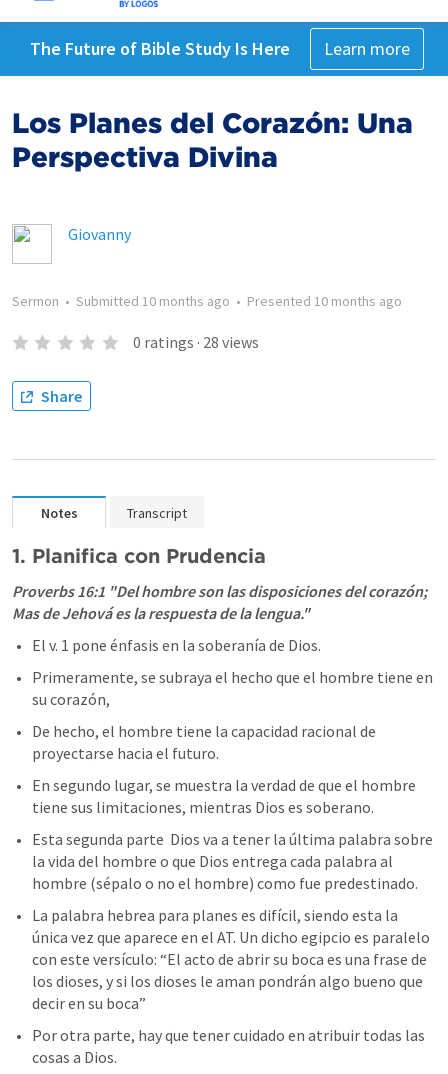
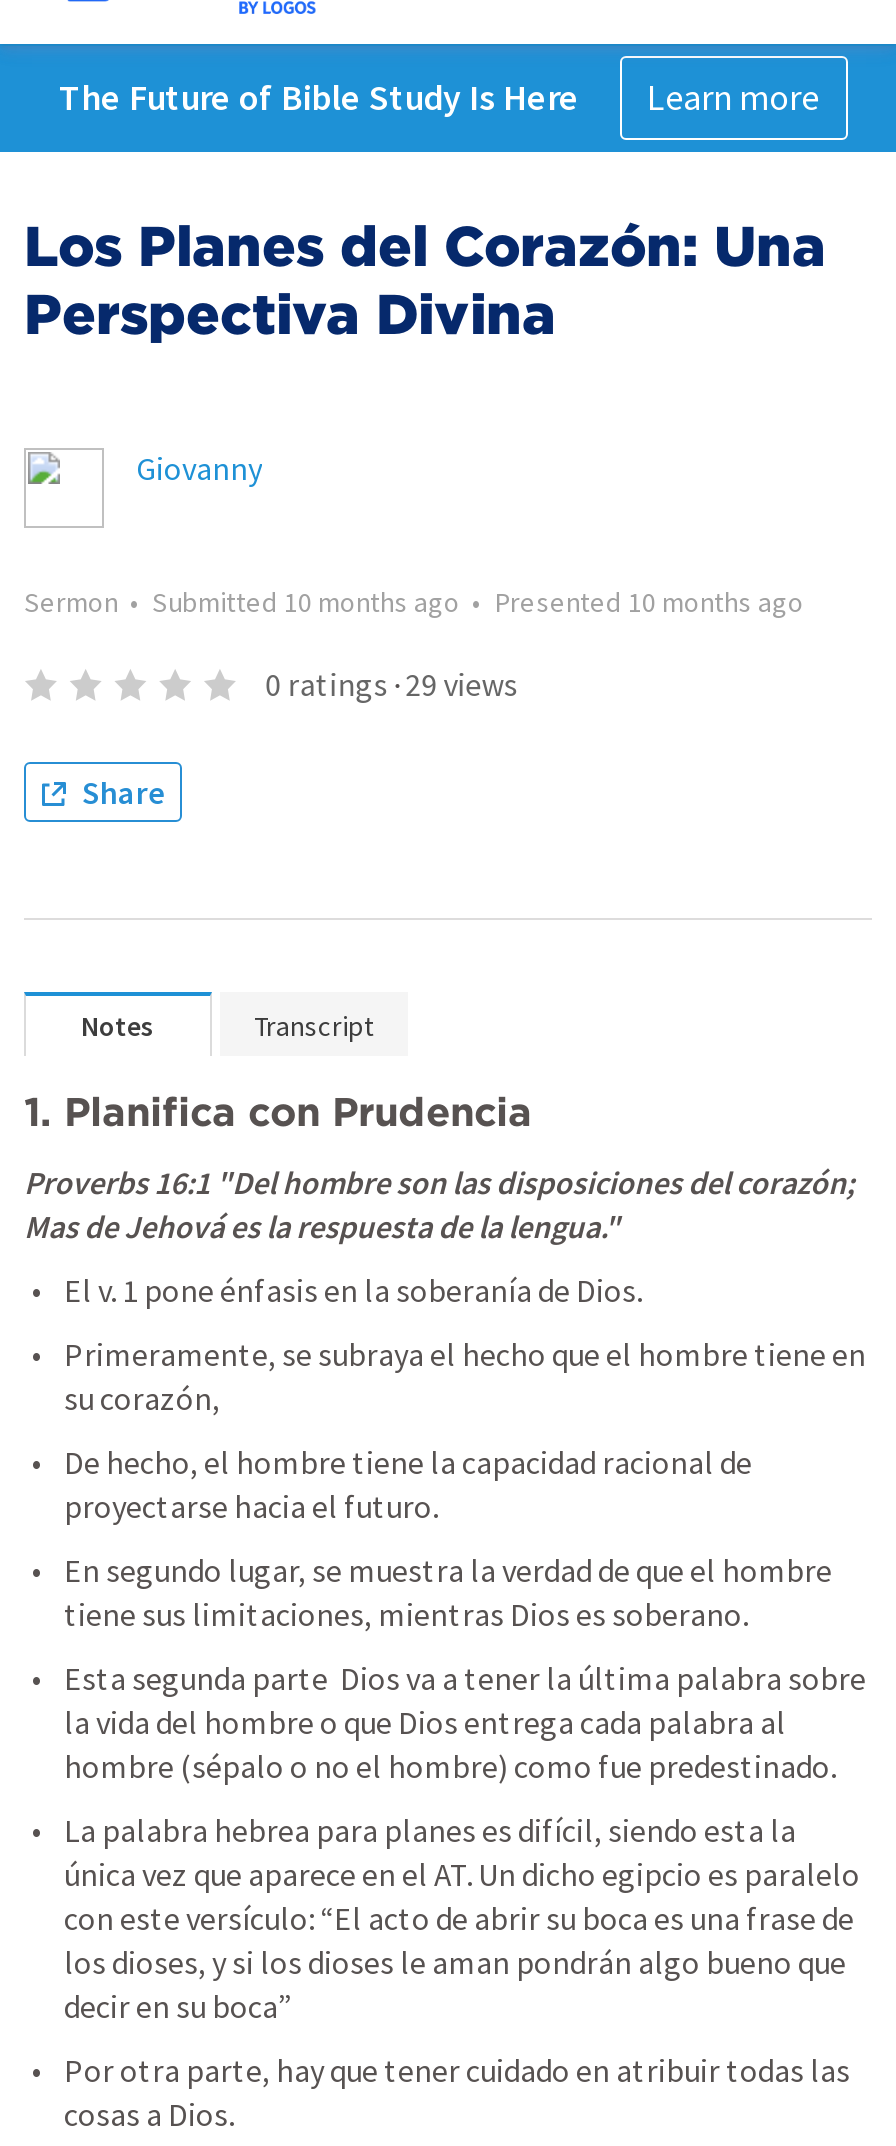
[133,332,259,352] 0 ratings · 28 views -> [265,664,517,704] 0 ratings · 29 views

